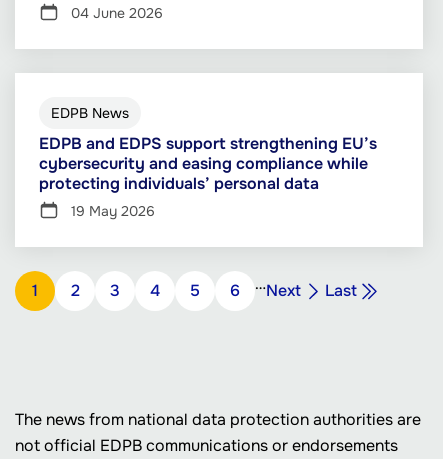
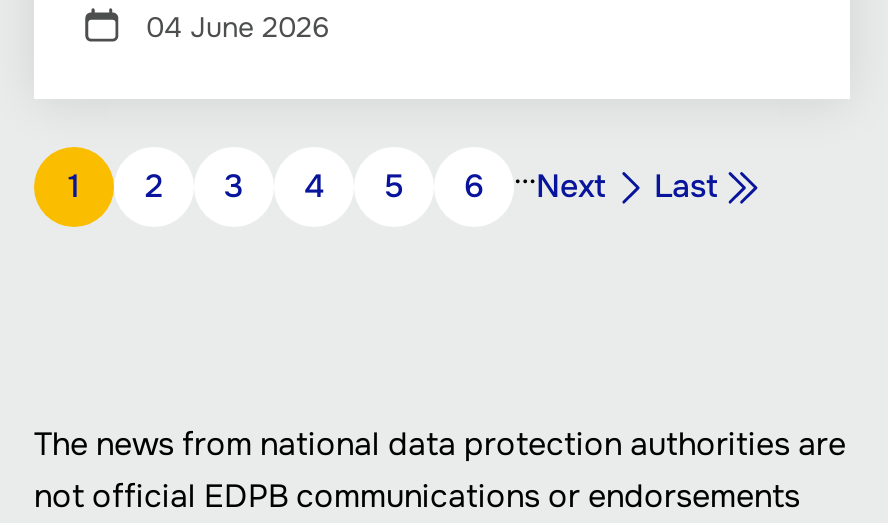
[39,104,377,220] EDPB News | EDPB and EDPS support strengthening EU’s | cybersecurity and easing compliance while | protecting individuals’ personal data | 19 May 2026 -> none

